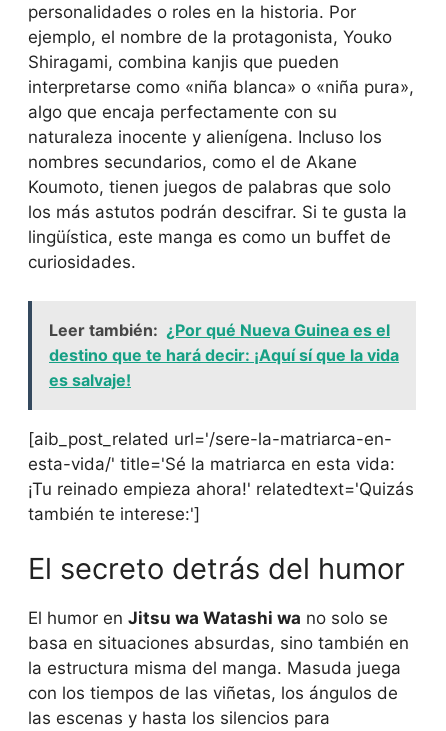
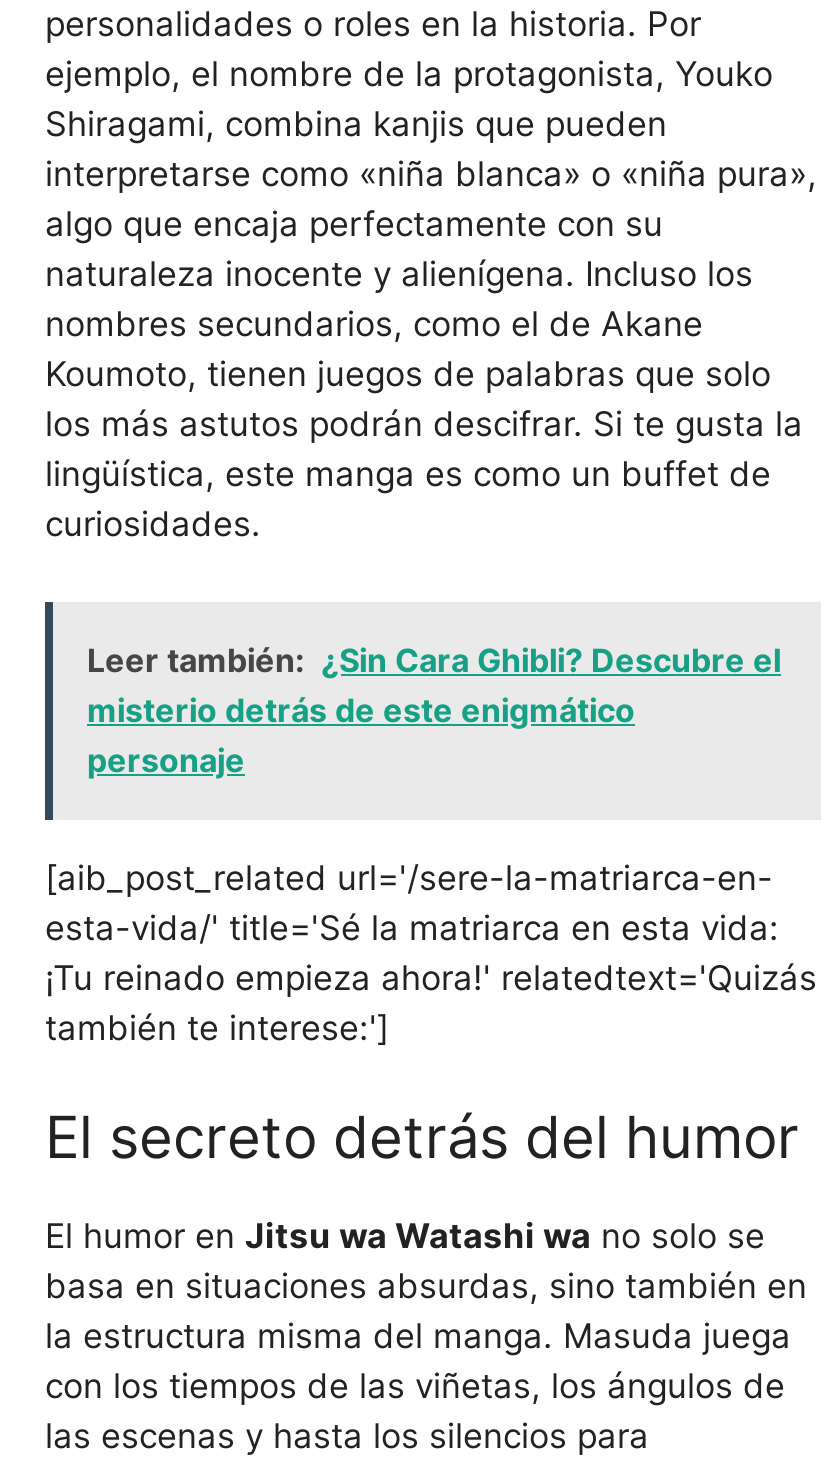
[49,320,399,390] Leer también: ¿Por qué Nueva Guinea es el | destino que te hará decir: ¡Aquí sí que la vida | es salvaje! -> [87,640,781,780] Leer también: ¿Sin Cara Ghibli? Descubre el | misterio detrás de este enigmático | personaje

